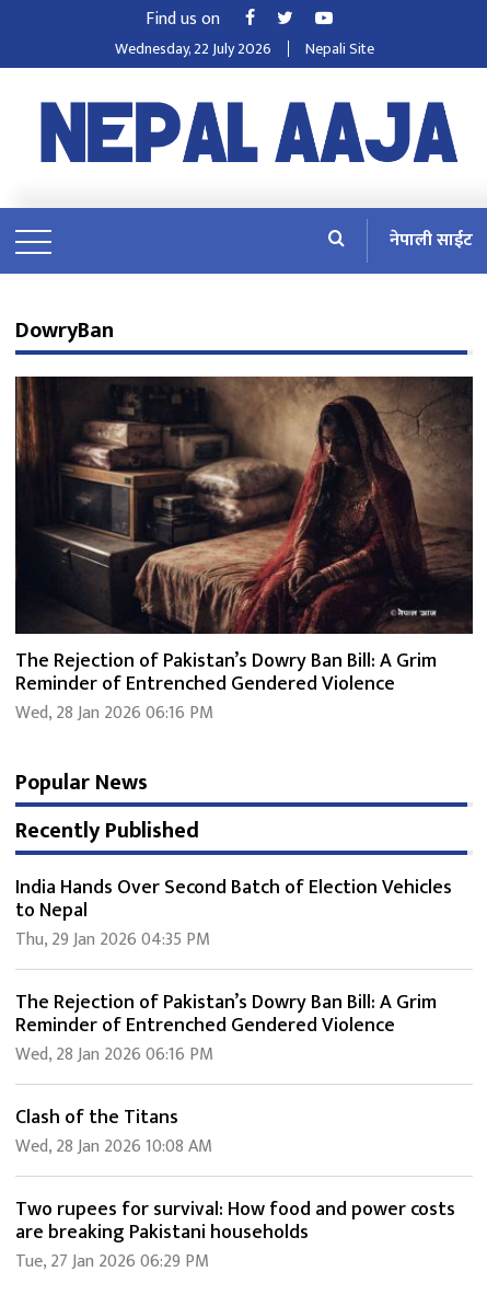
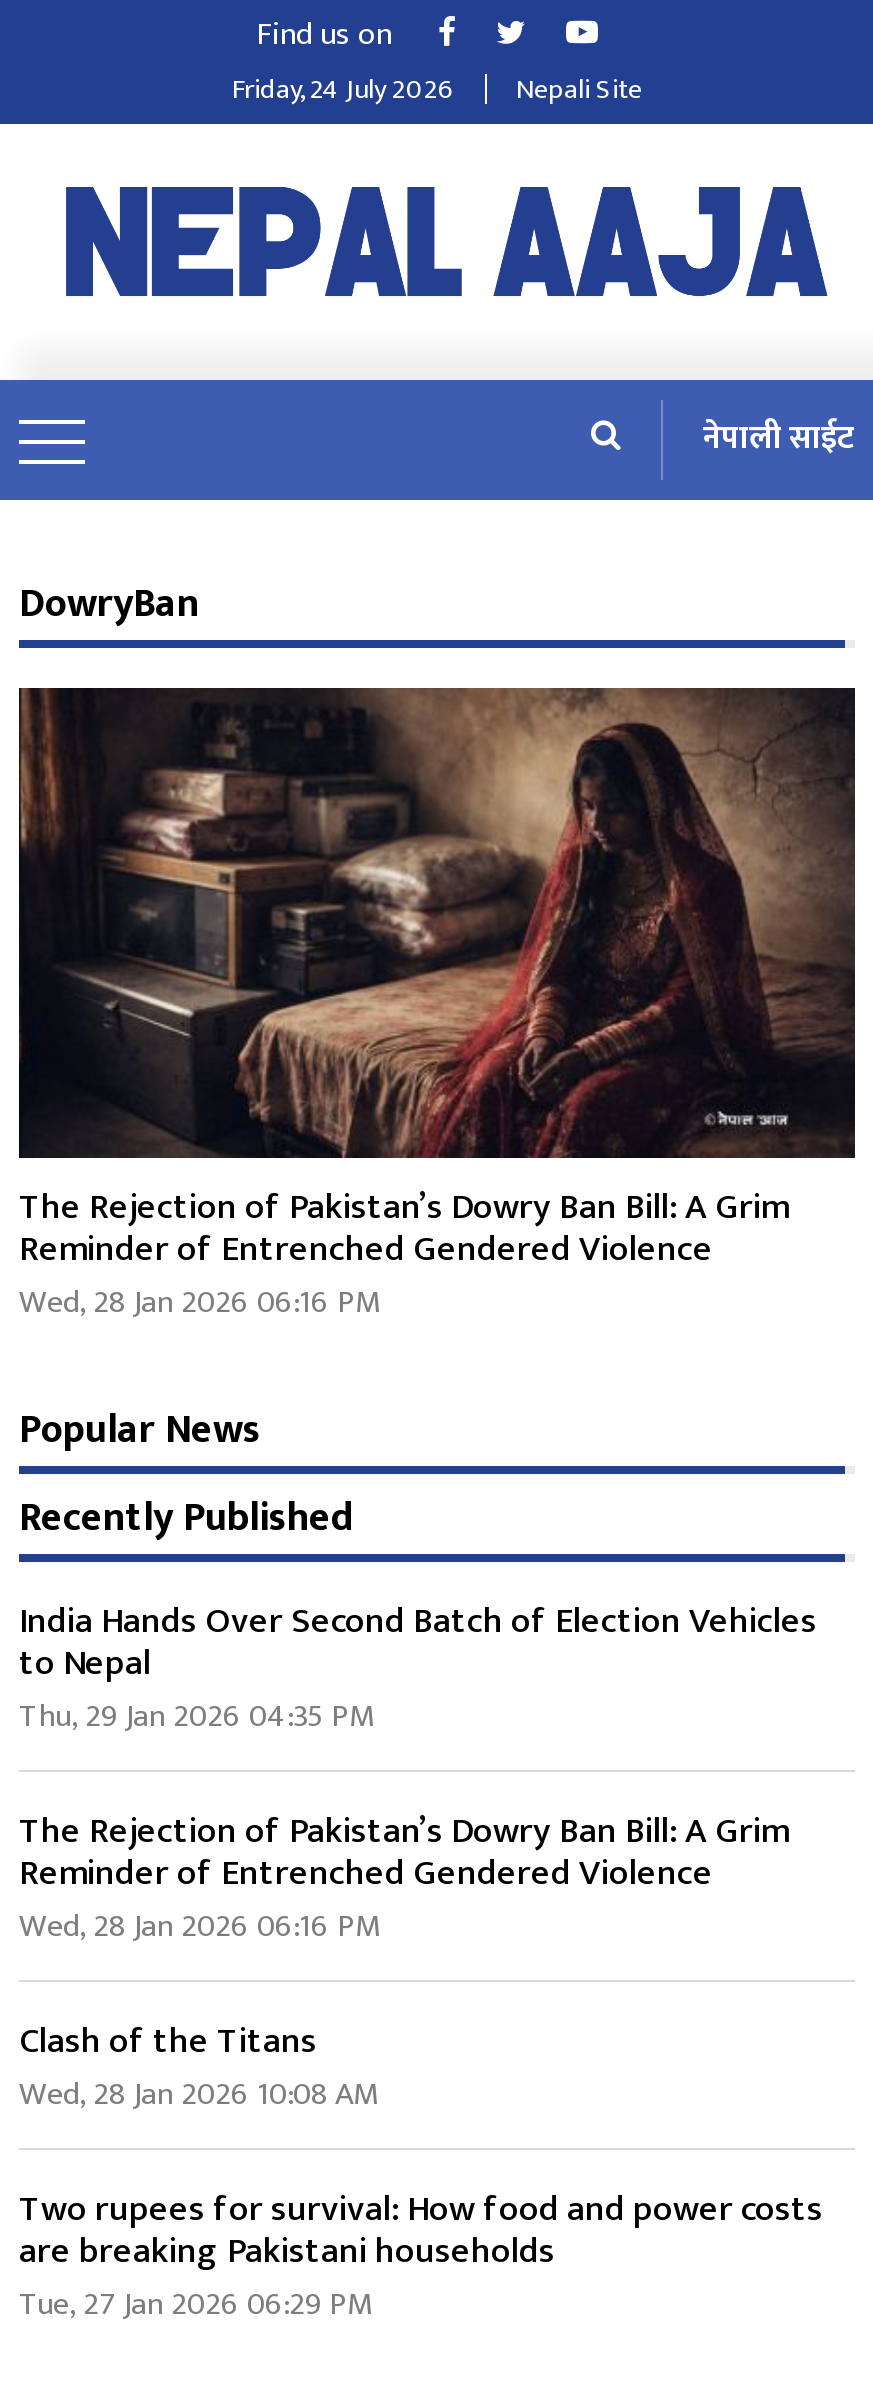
[114,36,271,61] Wednesday, 22 July 2026 -> [232,66,454,112] Friday, 24 July 2026

